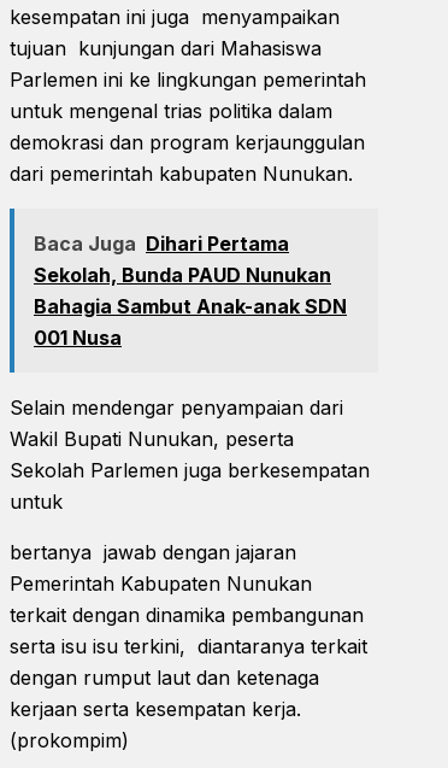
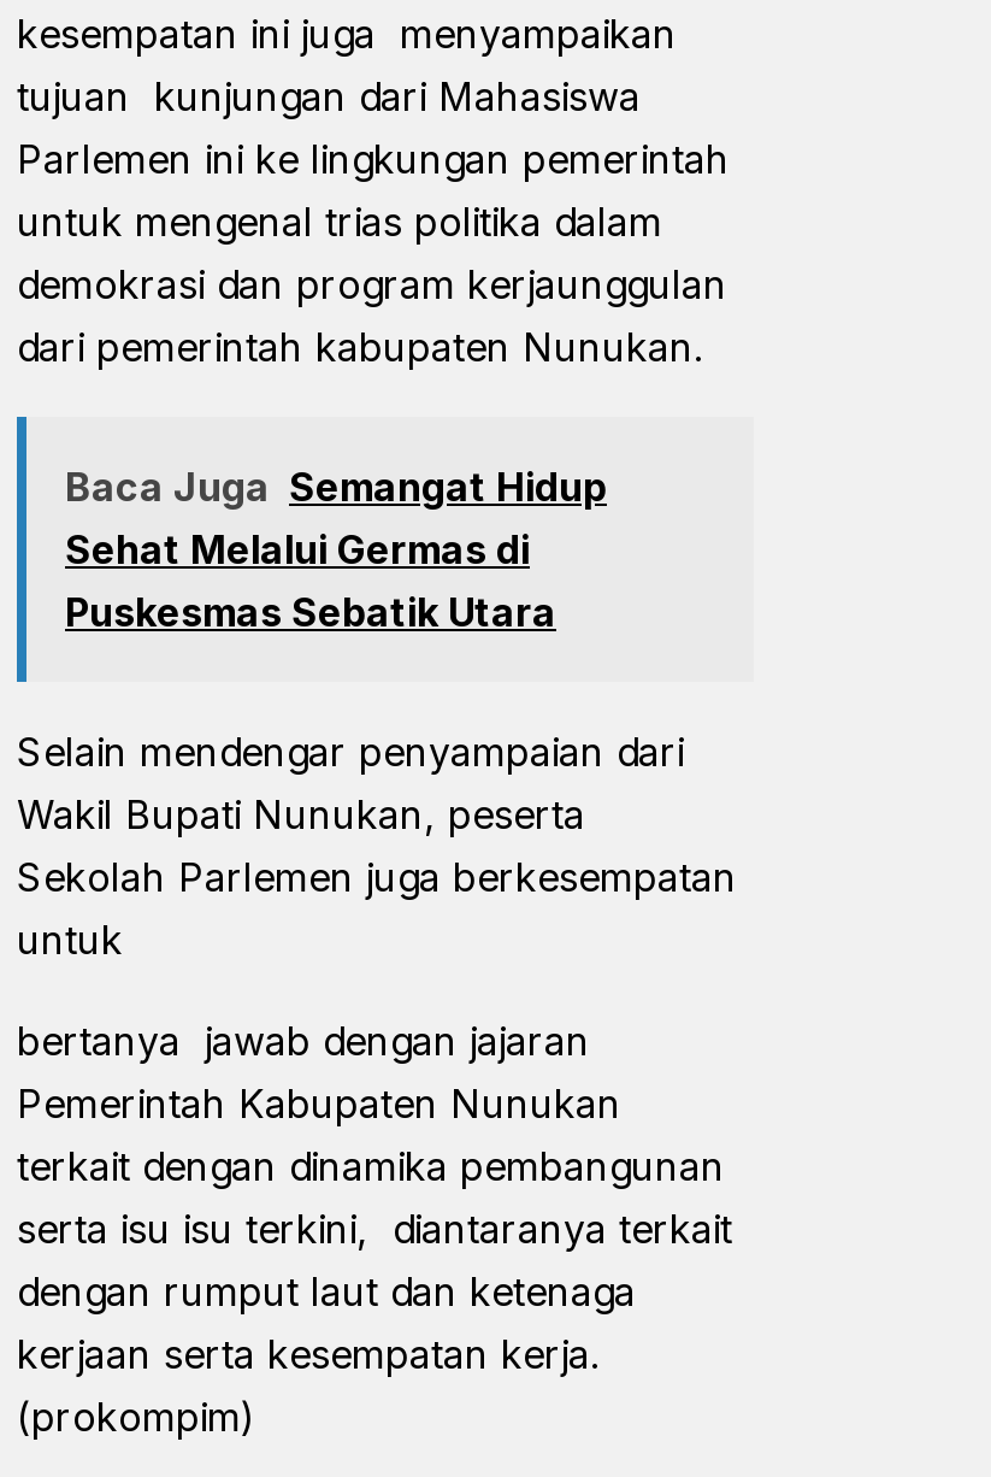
[34,231,347,349] Baca Juga Dihari Pertama | Sekolah, Bunda PAUD Nunukan | Bahagia Sambut Anak-anak SDN | 001 Nusa -> [65,462,607,635] Baca Juga Semangat Hidup | Sehat Melalui Germas di | Puskesmas Sebatik Utara

